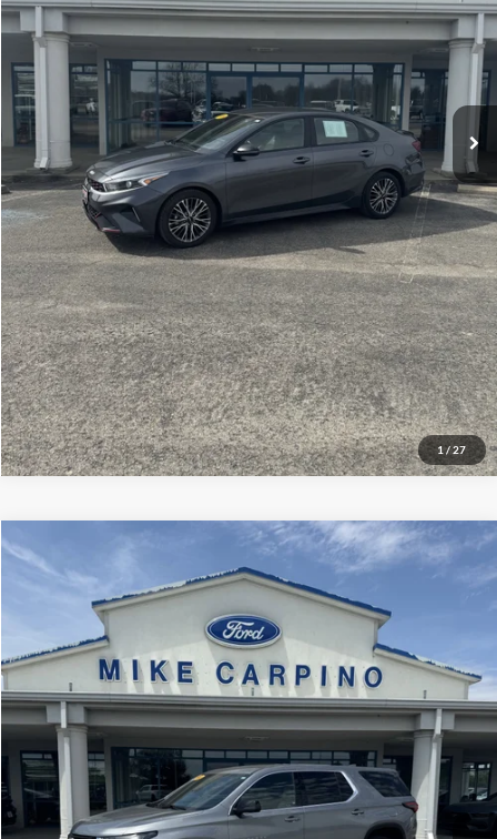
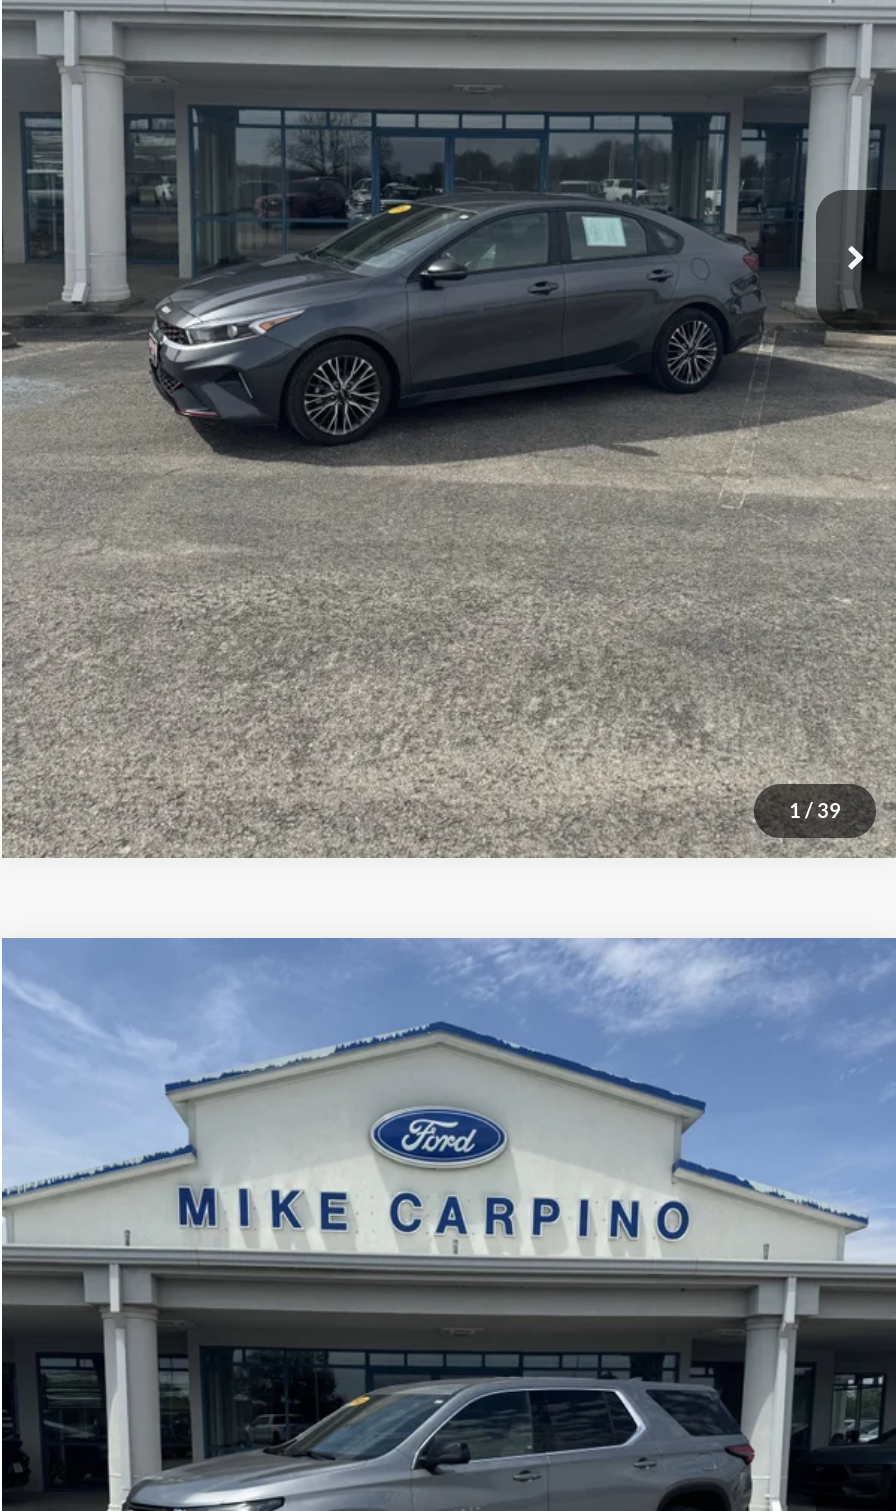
[438,443,466,456] 1 / 27 -> [789,798,841,822] 1 / 39

